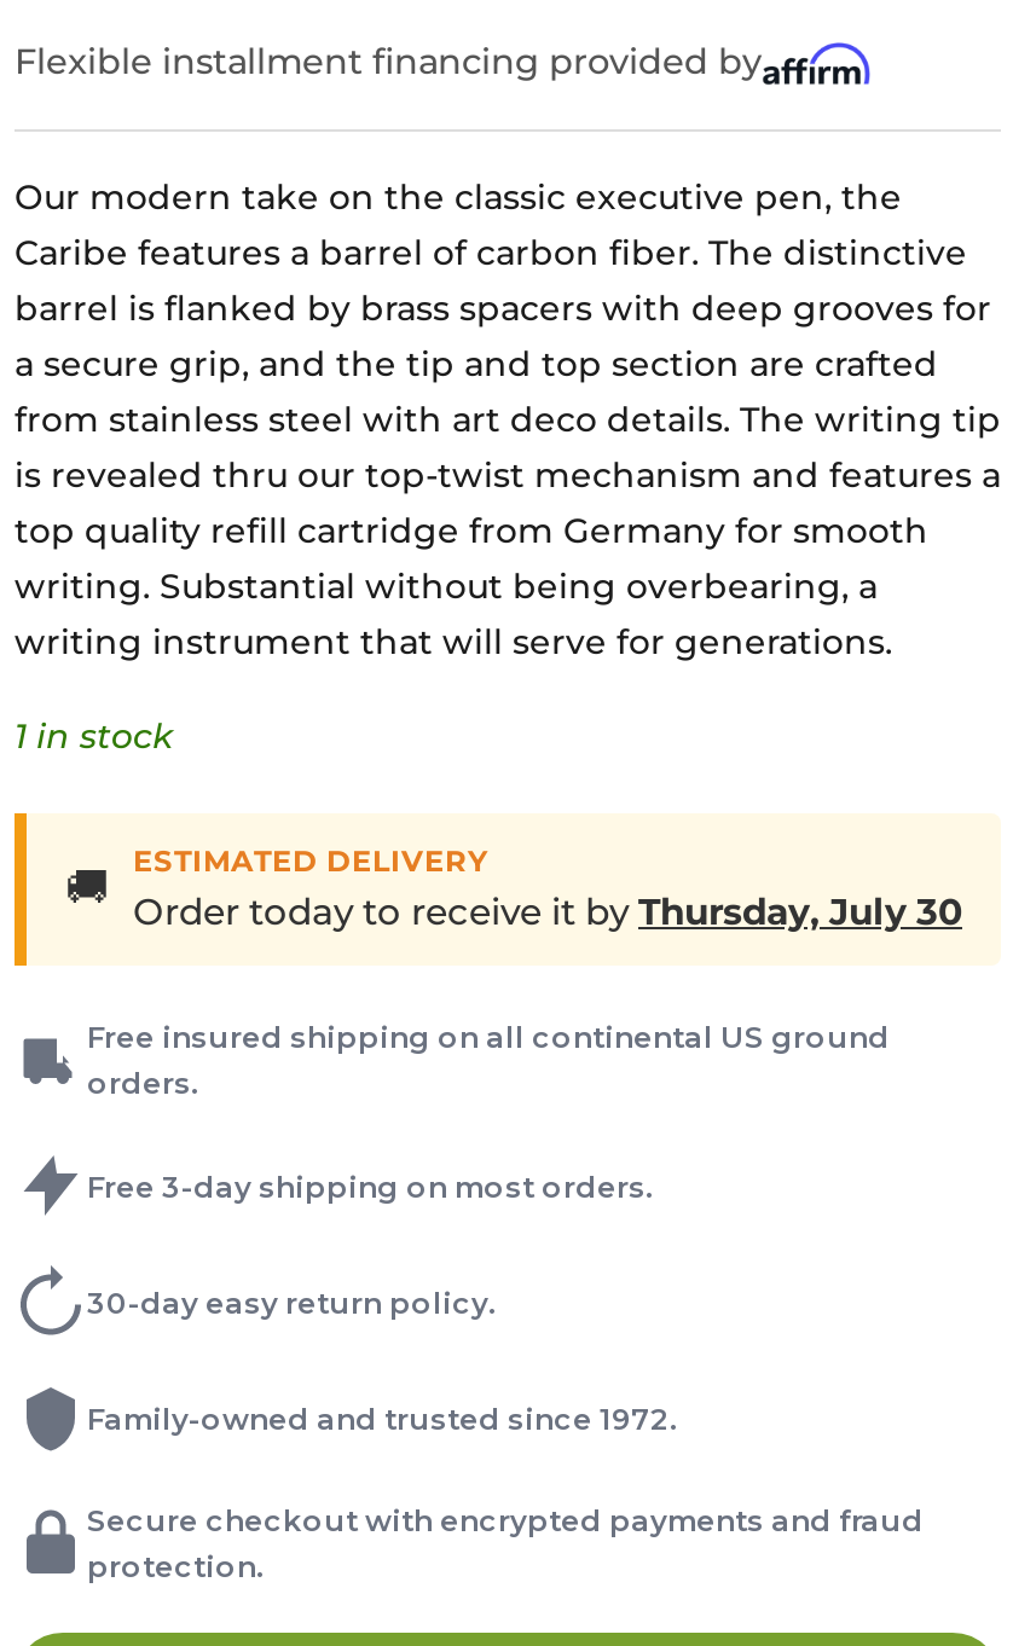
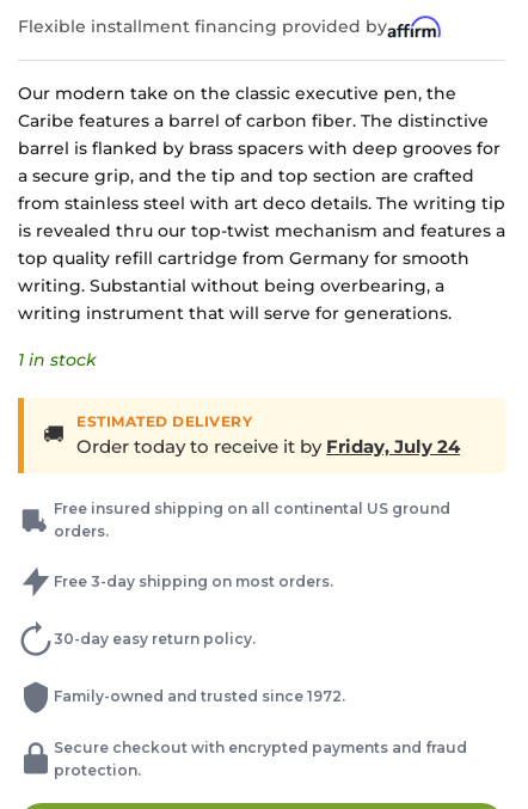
[133,889,962,935] Order today to receive it by Thursday, July 30 -> [76,435,460,458] Order today to receive it by Friday, July 24

